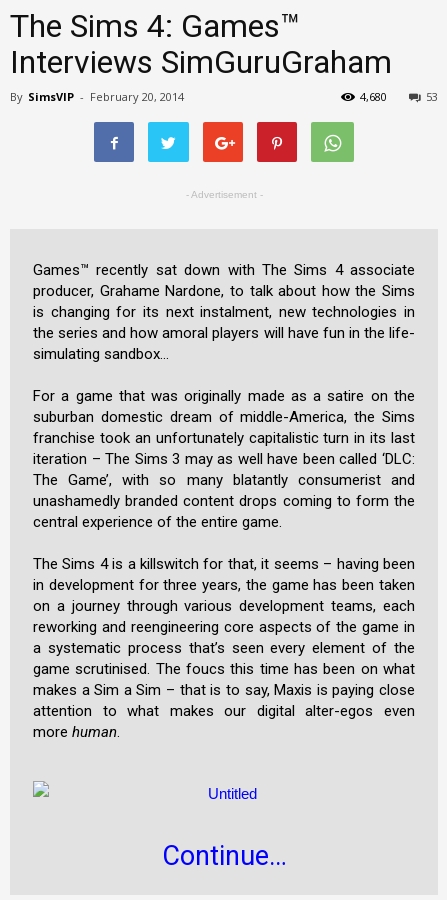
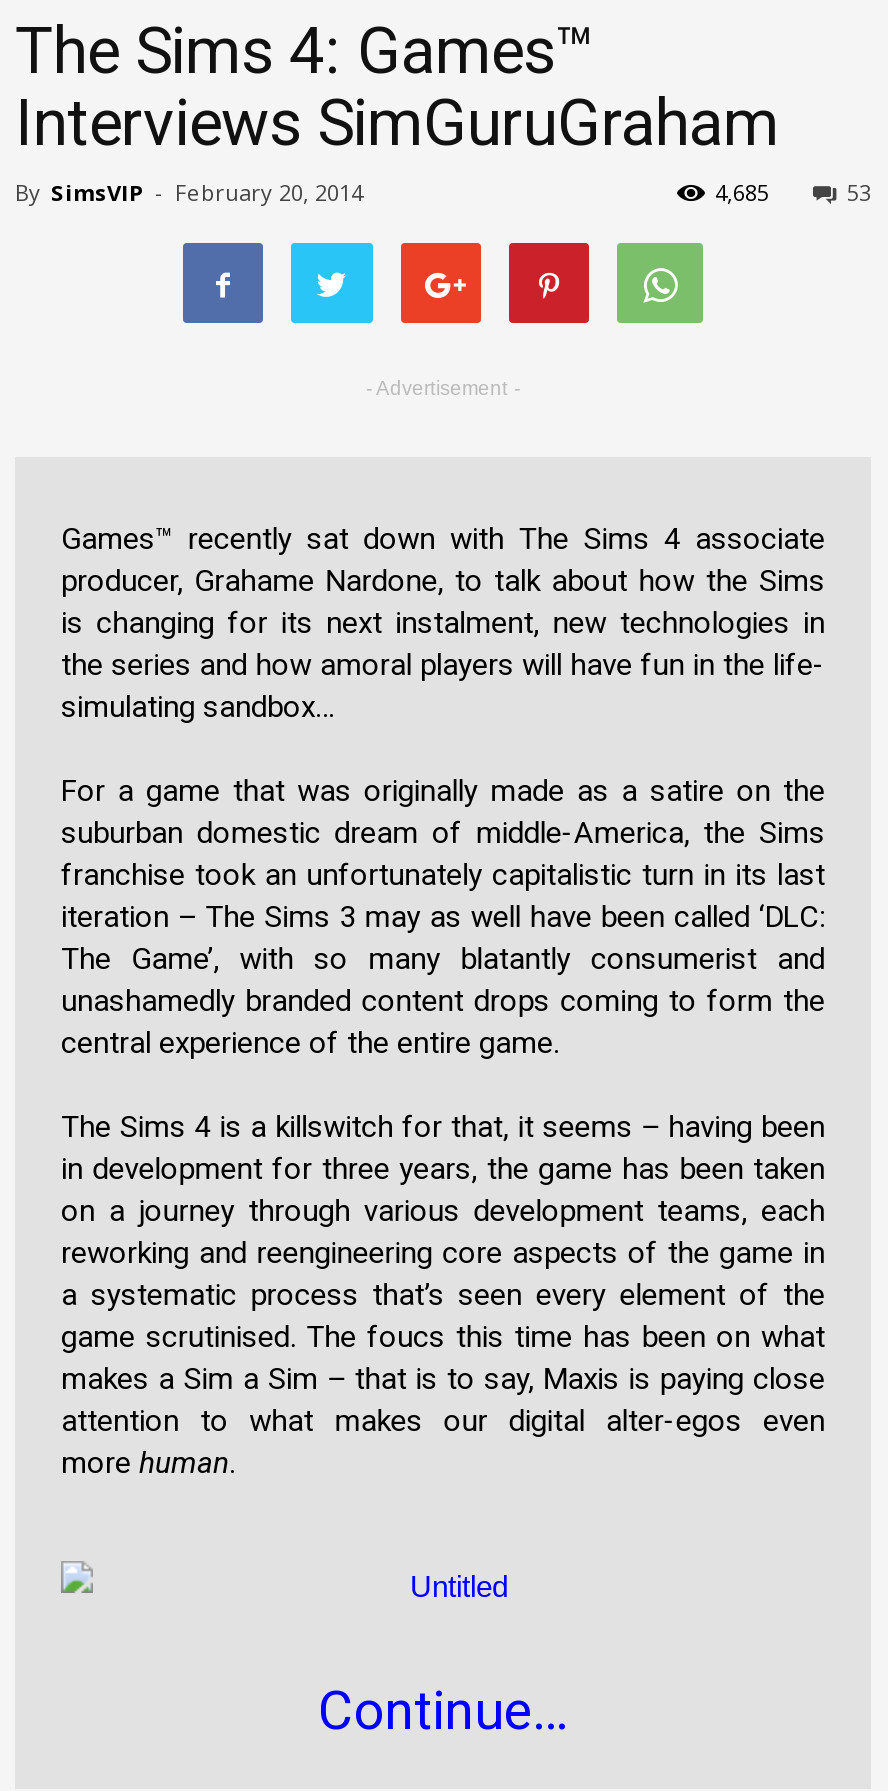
[360,89,387,104] 4,680 -> [715,177,769,207] 4,685

